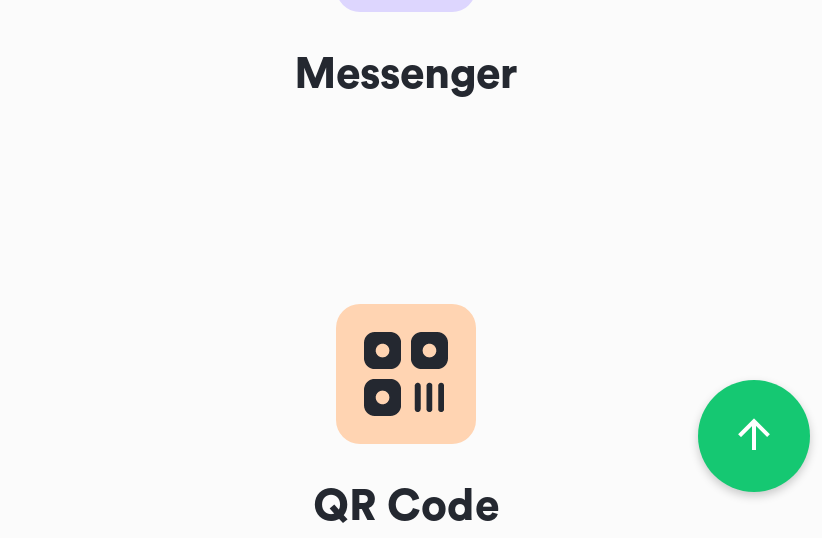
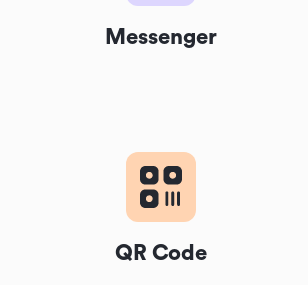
[696,378,812,496] [image] -> none

